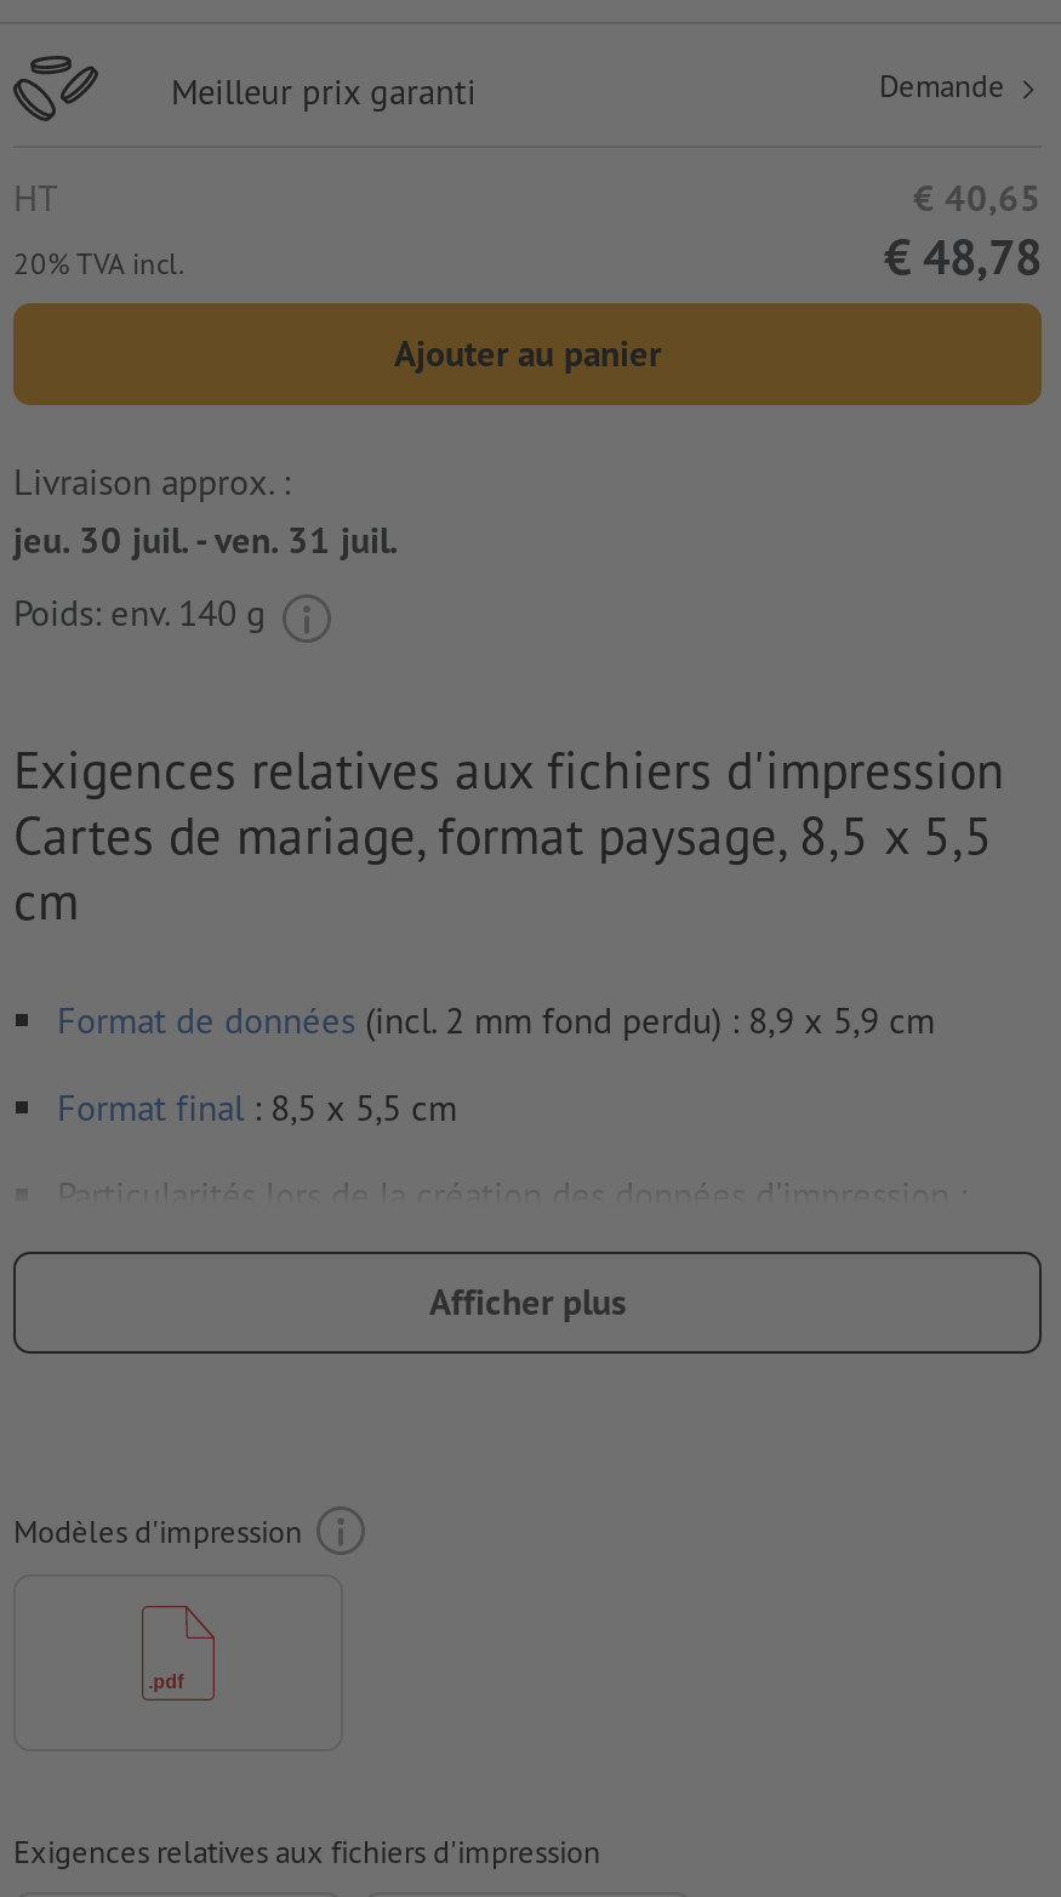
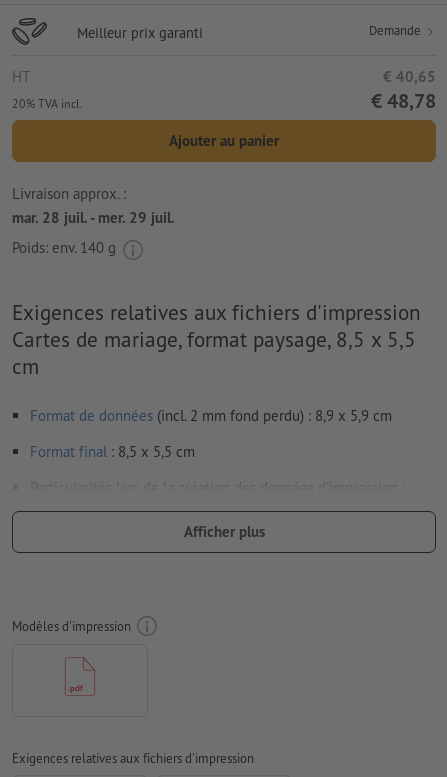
[13,516,399,563] jeu. 30 juil. - ven. 31 juil. -> [12,208,175,227] mar. 28 juil. - mer. 29 juil.

